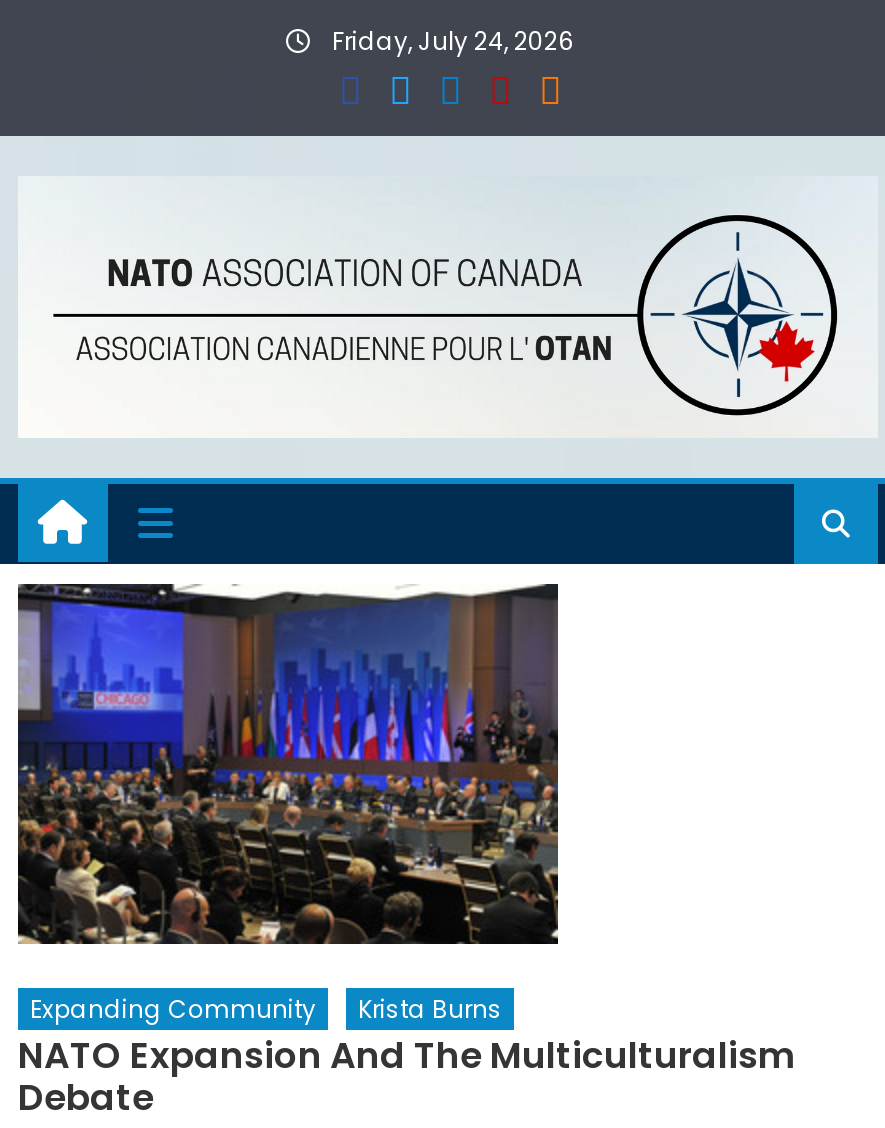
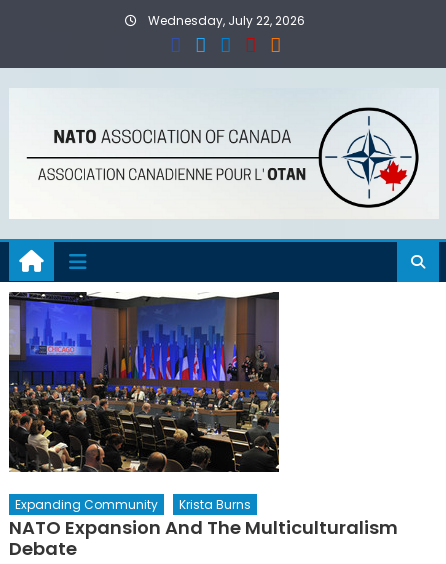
[326,24,574,58] Friday, July 24, 2026 -> [145,12,305,29] Wednesday, July 22, 2026

